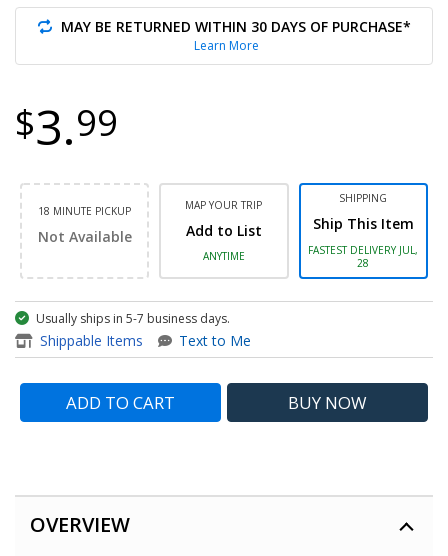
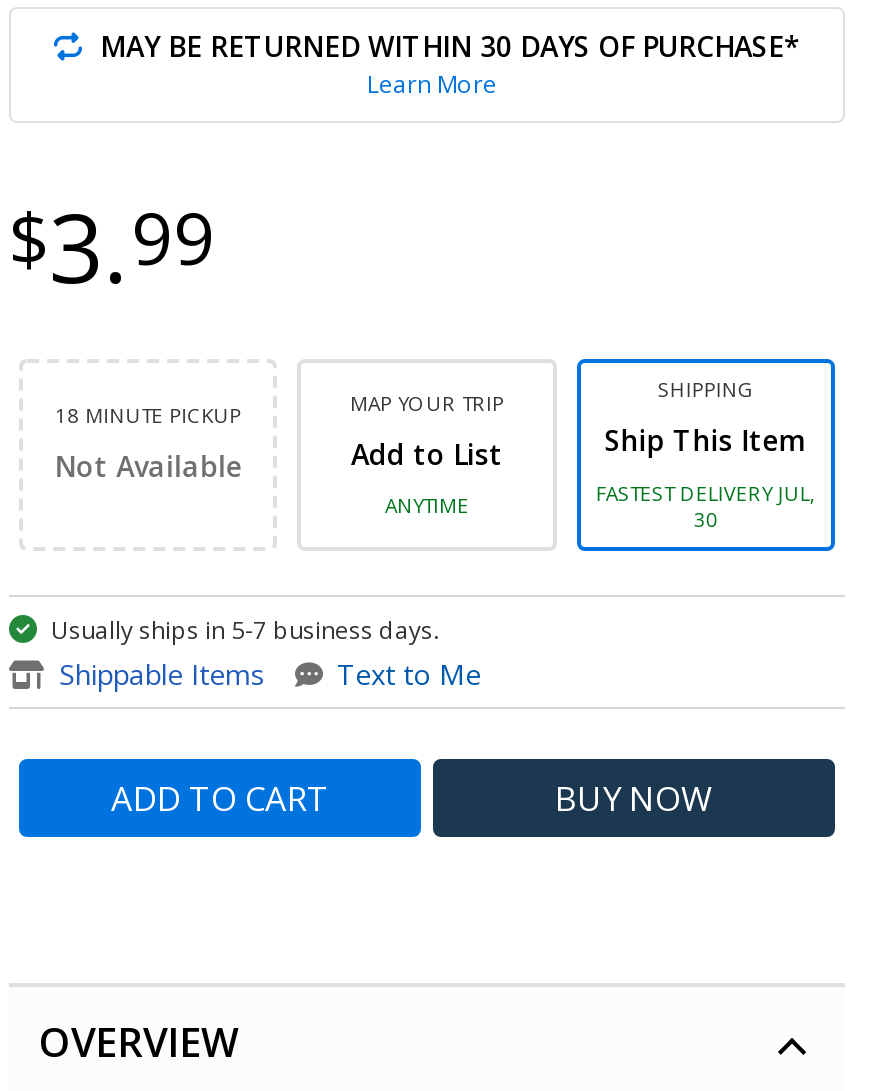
[357,255,369,269] 28 -> [694,504,718,532] 30

